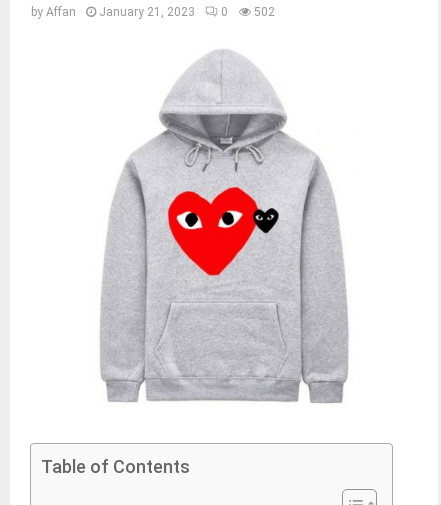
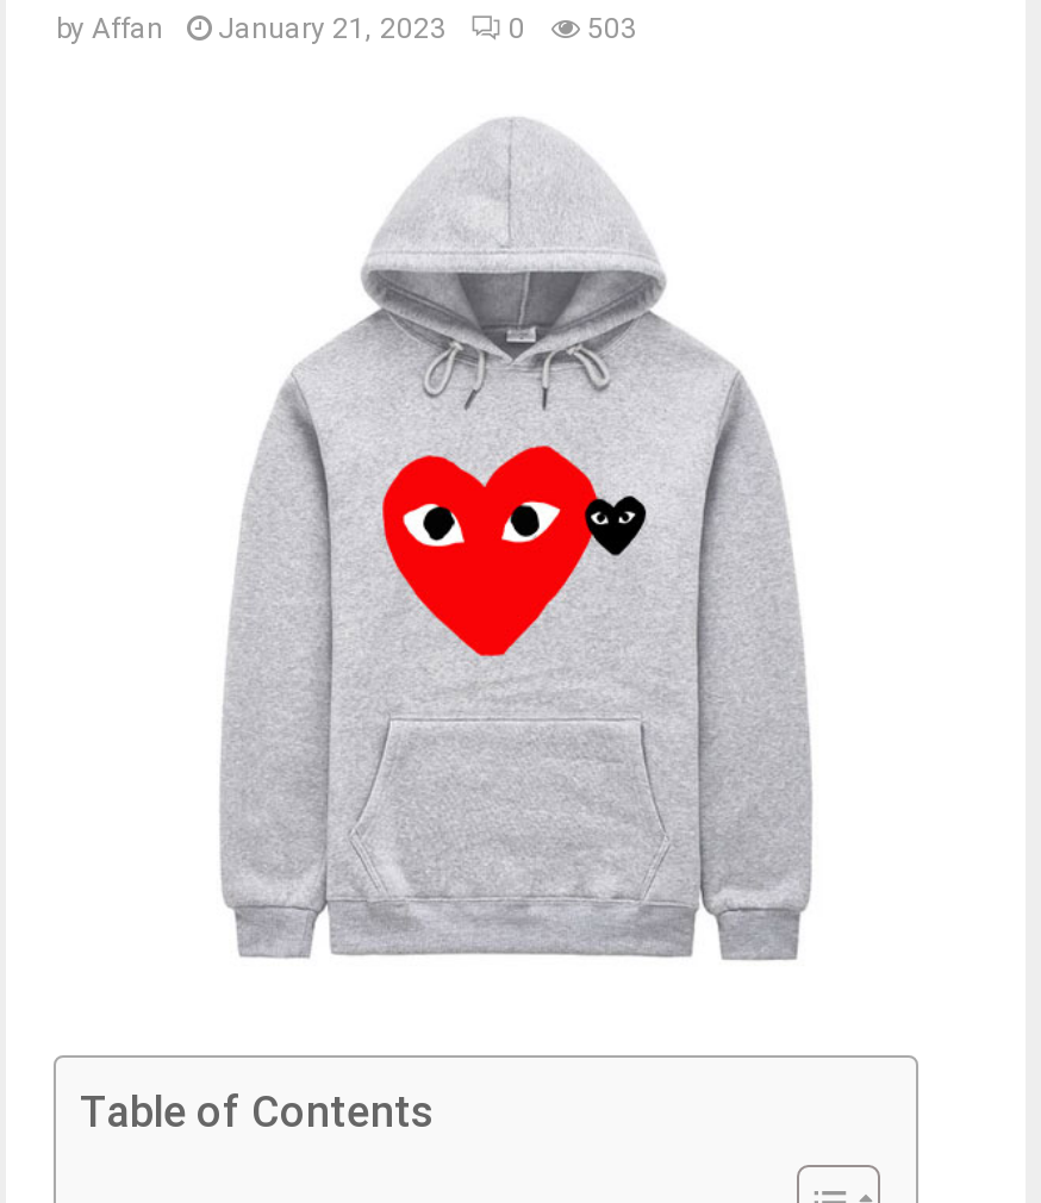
[31,5,275,19] by Affan January 21, 2023 0 502 -> [56,12,637,45] by Affan January 21, 2023 0 503

